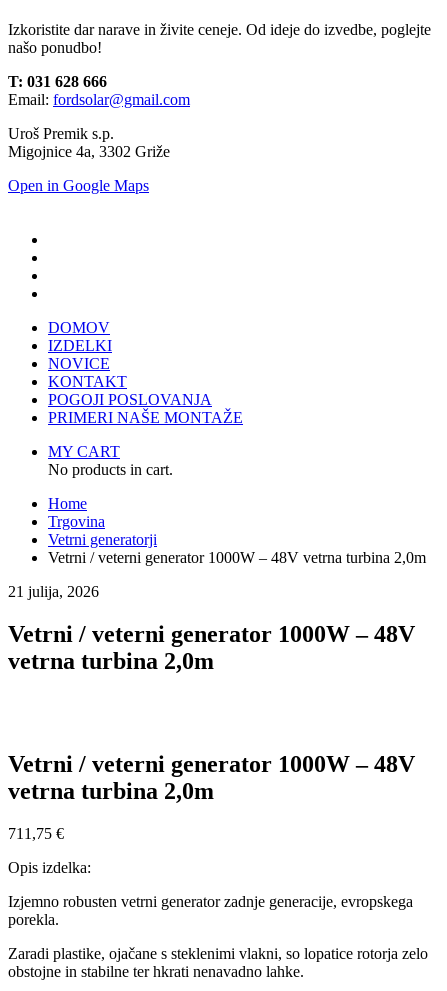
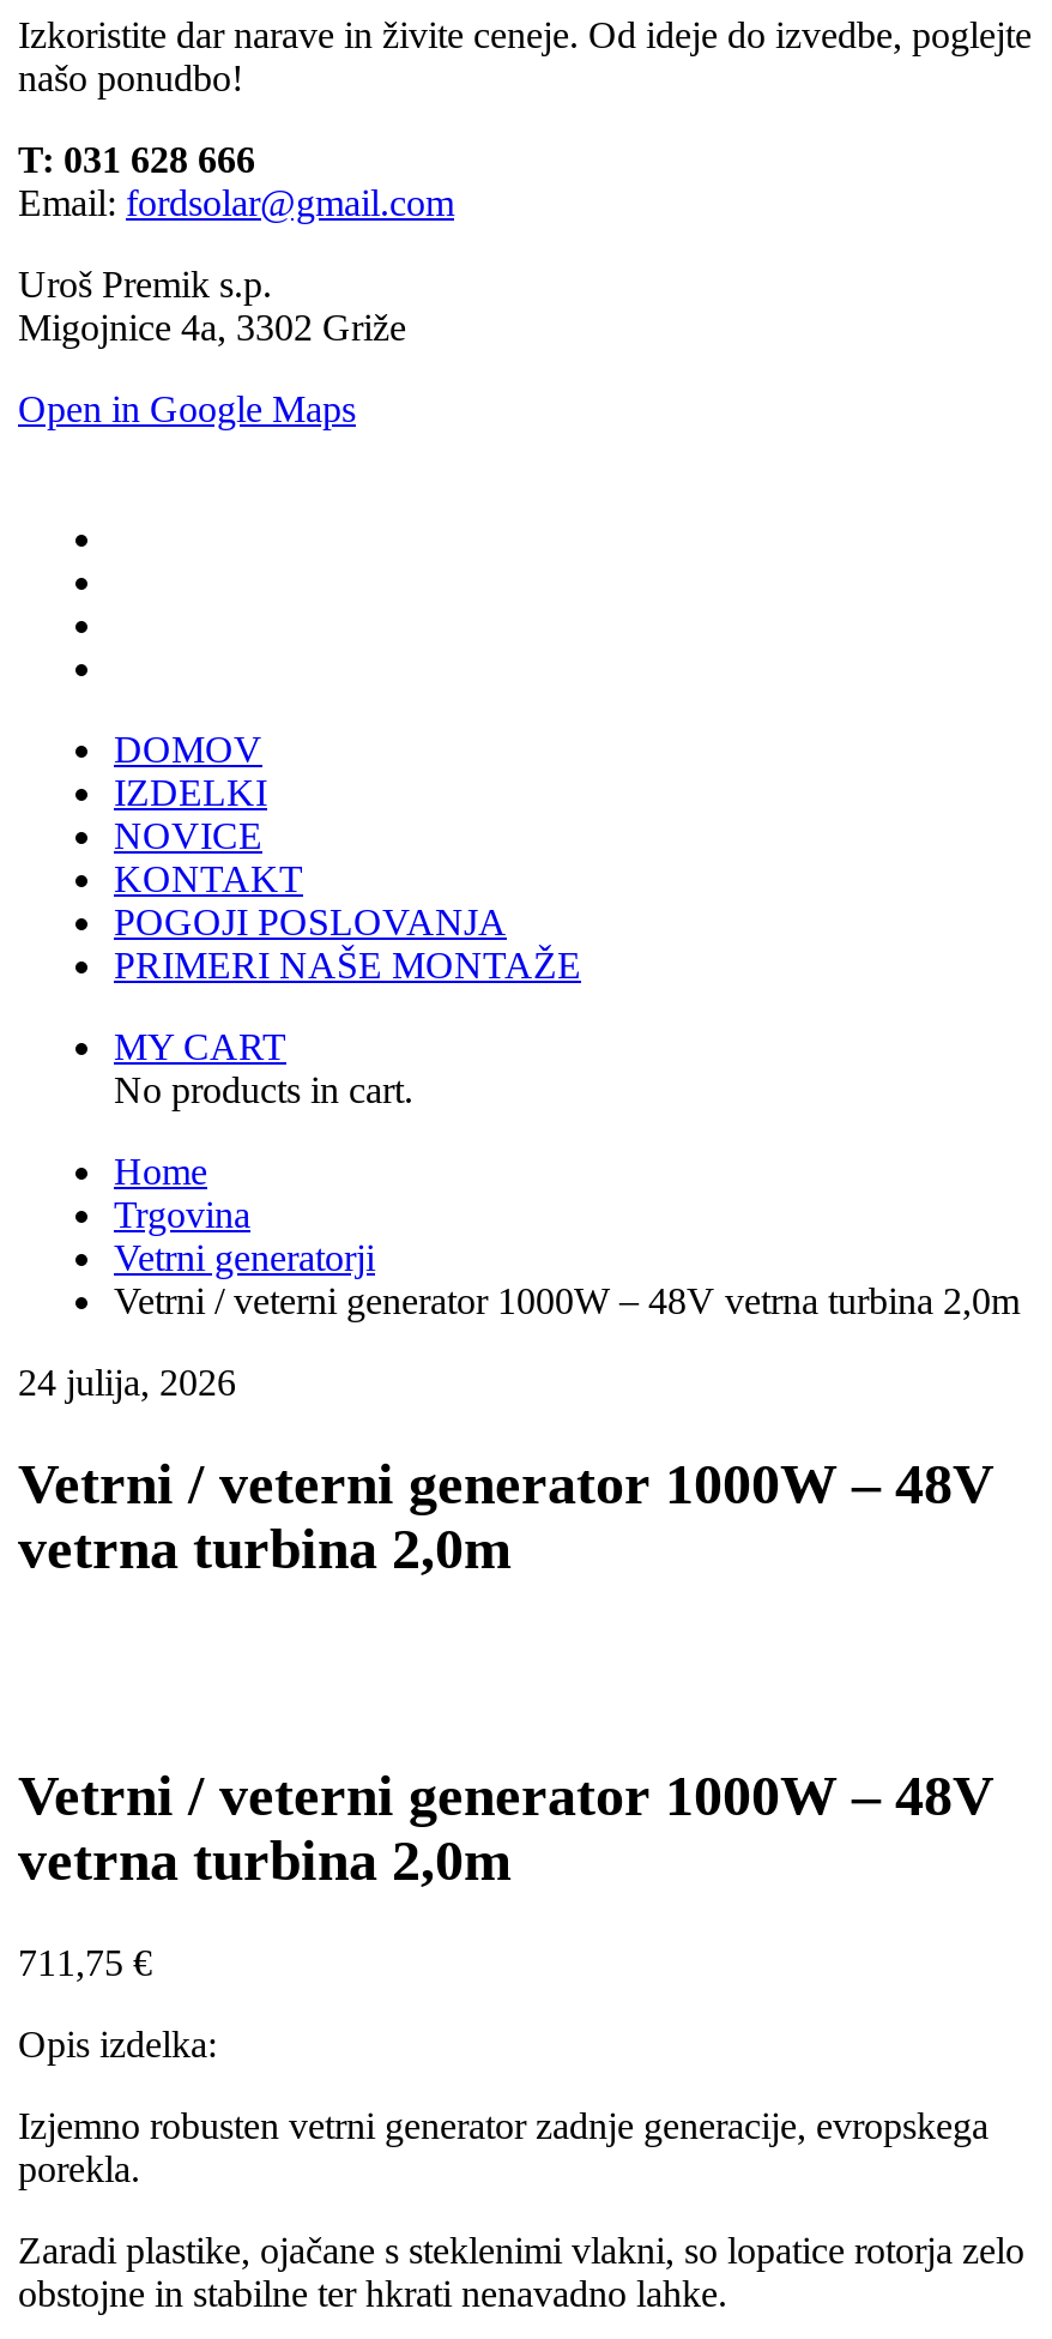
[8,583,99,600] 21 julija, 2026 -> [18,1363,236,1403] 24 julija, 2026

